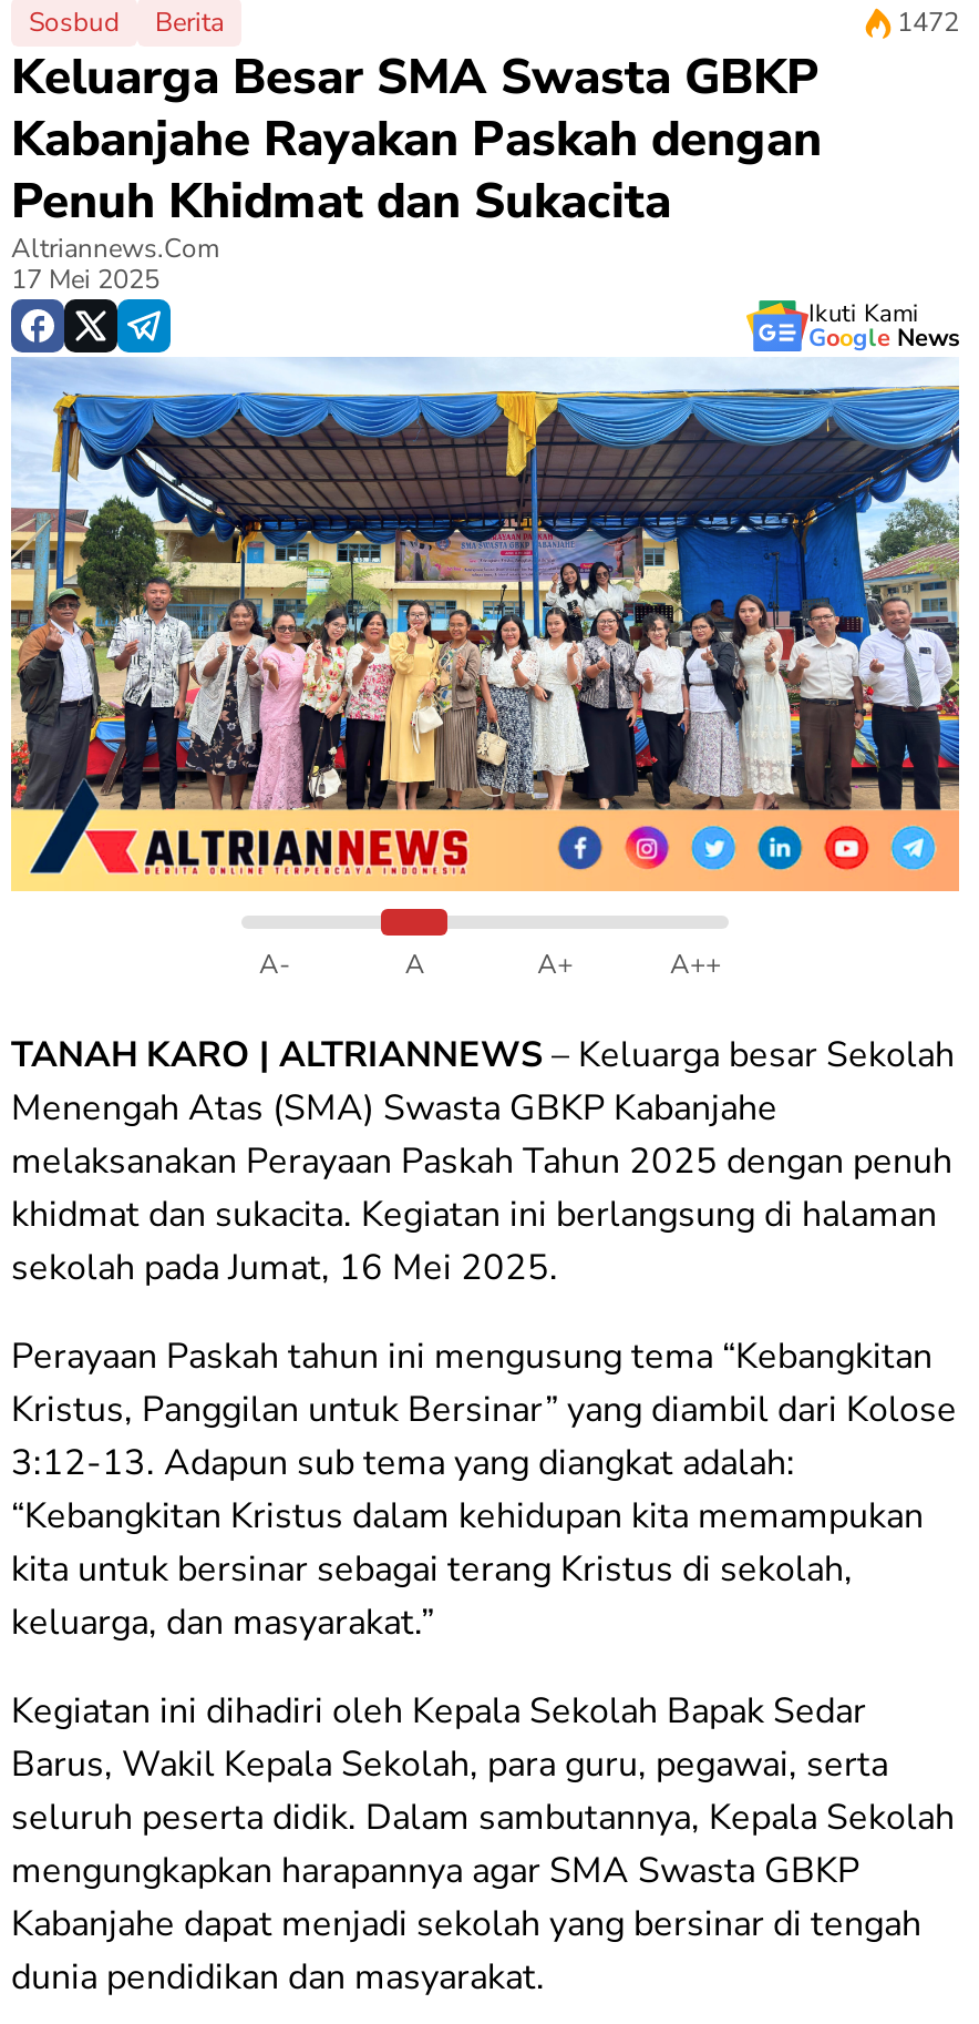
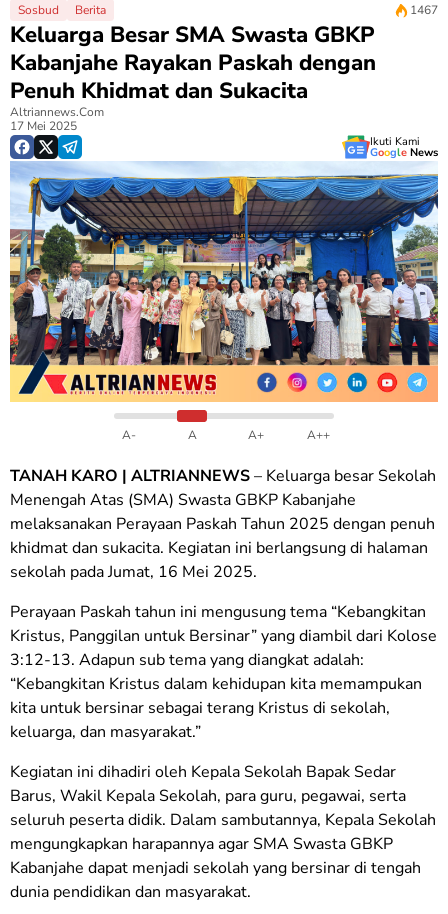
[897,4,959,40] 1472 -> [410,2,438,18] 1467

